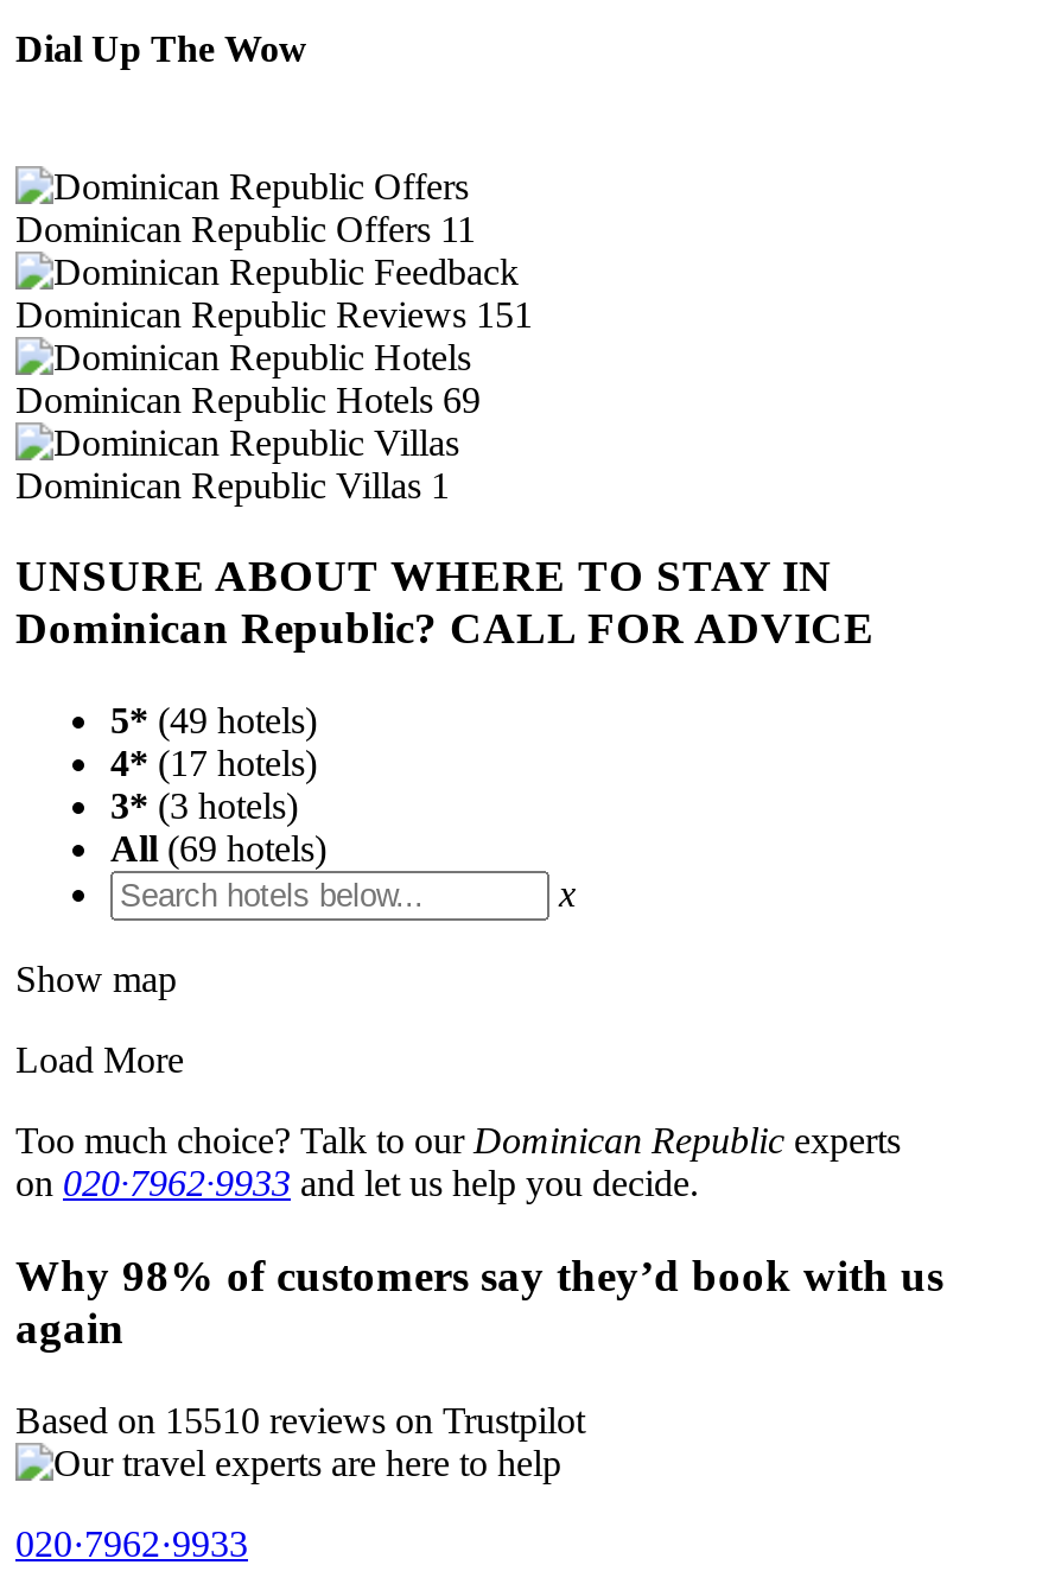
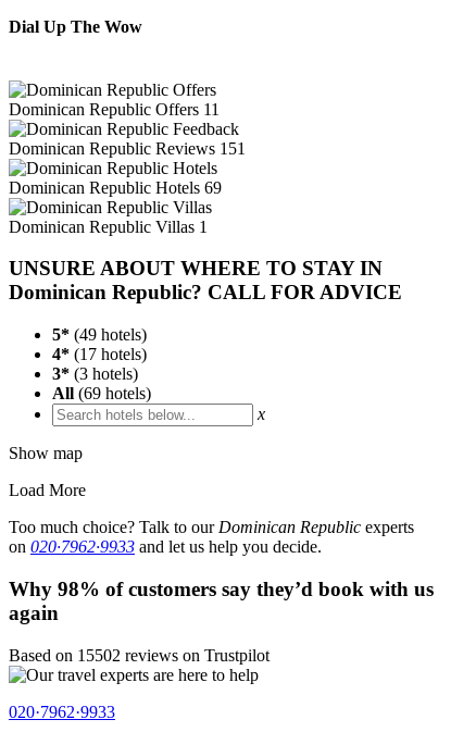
[15,1399,585,1439] Based on 15510 reviews on Trustpilot -> [9,646,270,664] Based on 15502 reviews on Trustpilot

